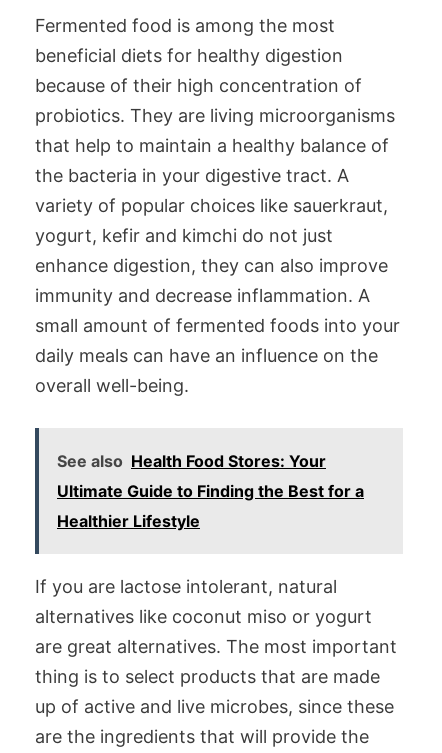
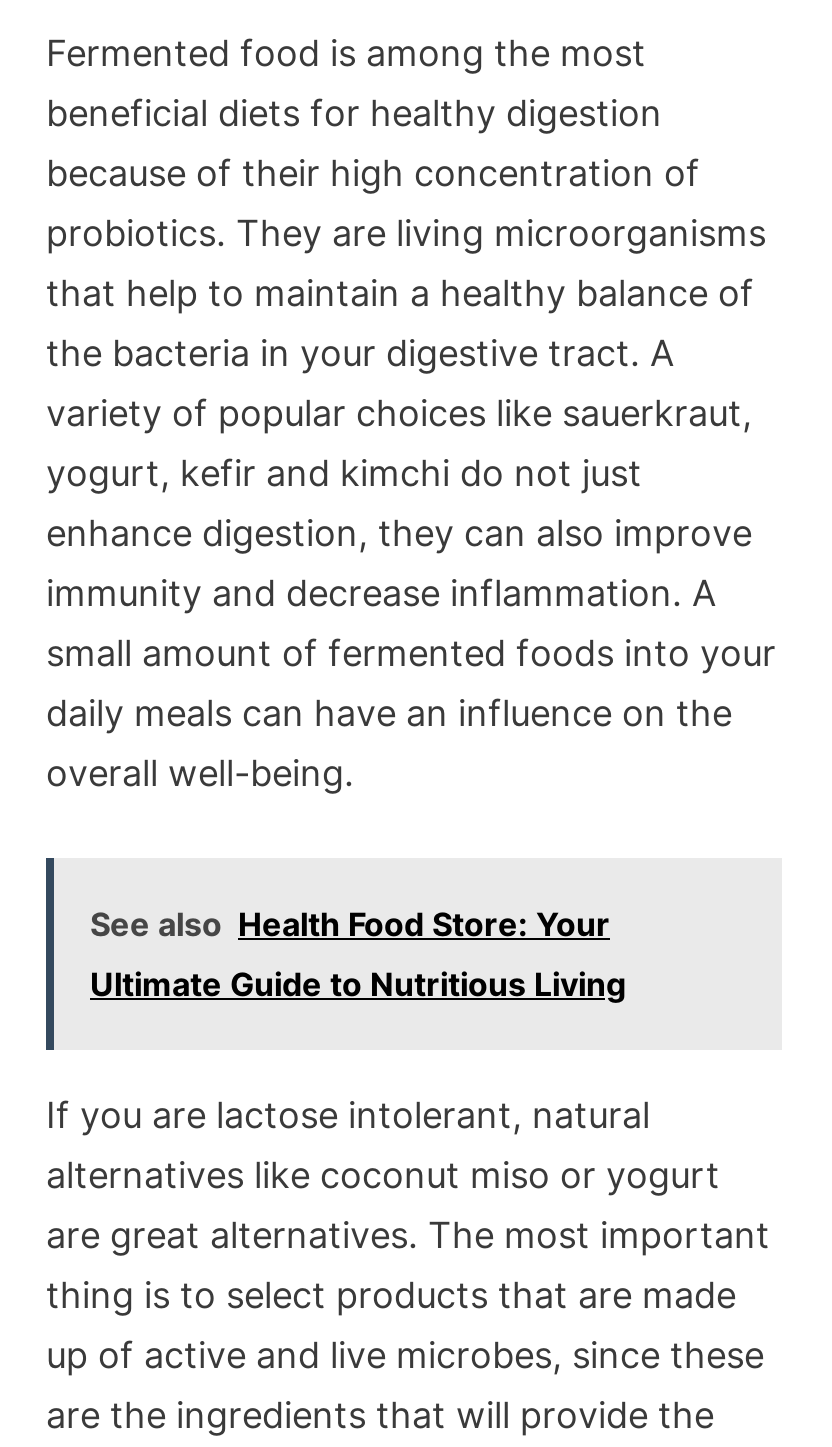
[57,451,364,531] See also Health Food Stores: Your | Ultimate Guide to Finding the Best for a | Healthier Lifestyle -> [90,903,626,1003] See also Health Food Store: Your | Ultimate Guide to Nutritious Living

